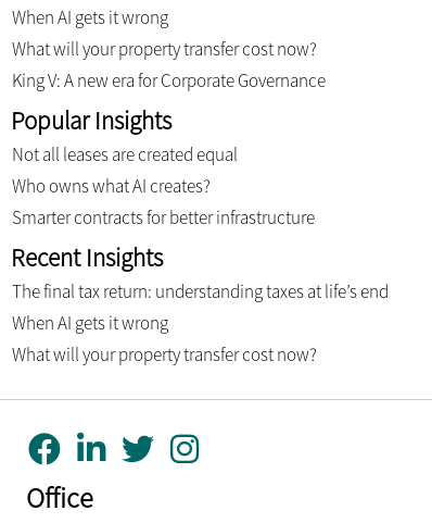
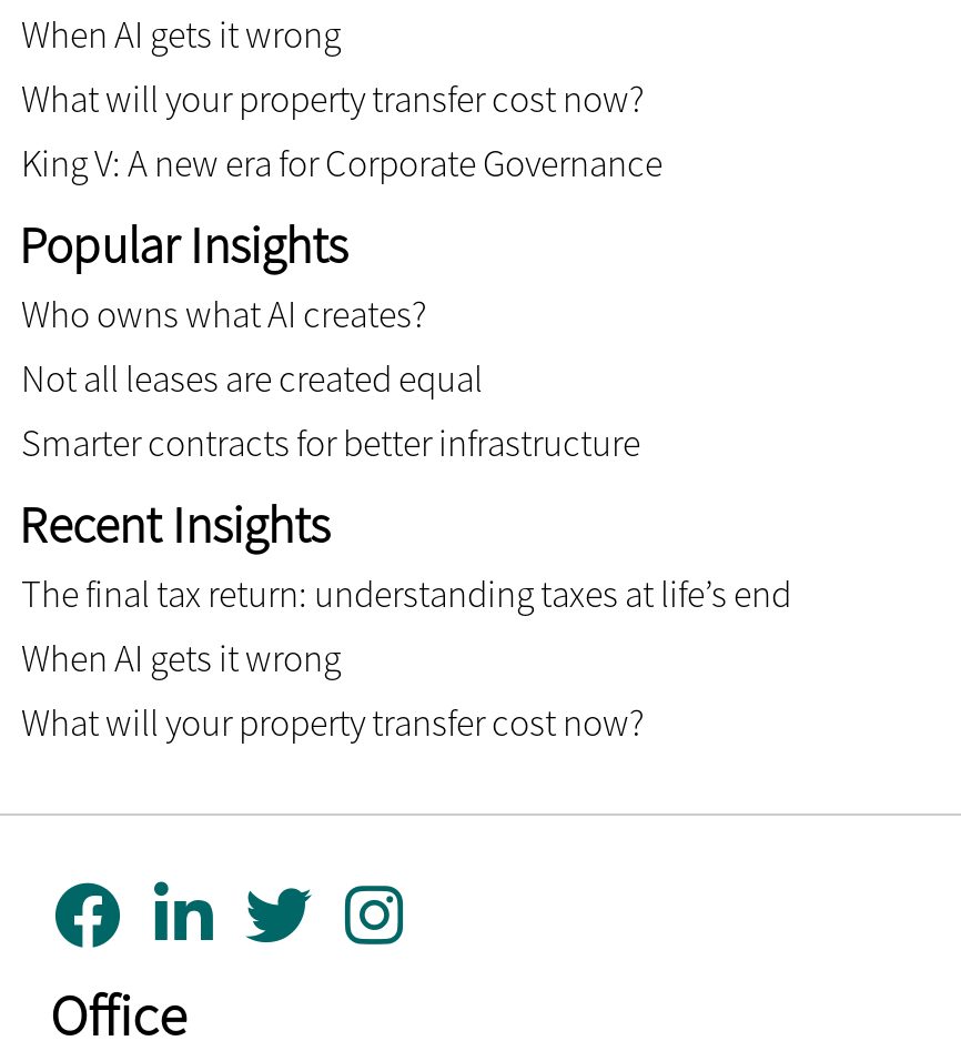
moved [12,142,238,166] -> [21,353,483,402]: Not all leases are created equal
moved [12,174,211,198] -> [21,289,427,338]: Who owns what AI creates?

